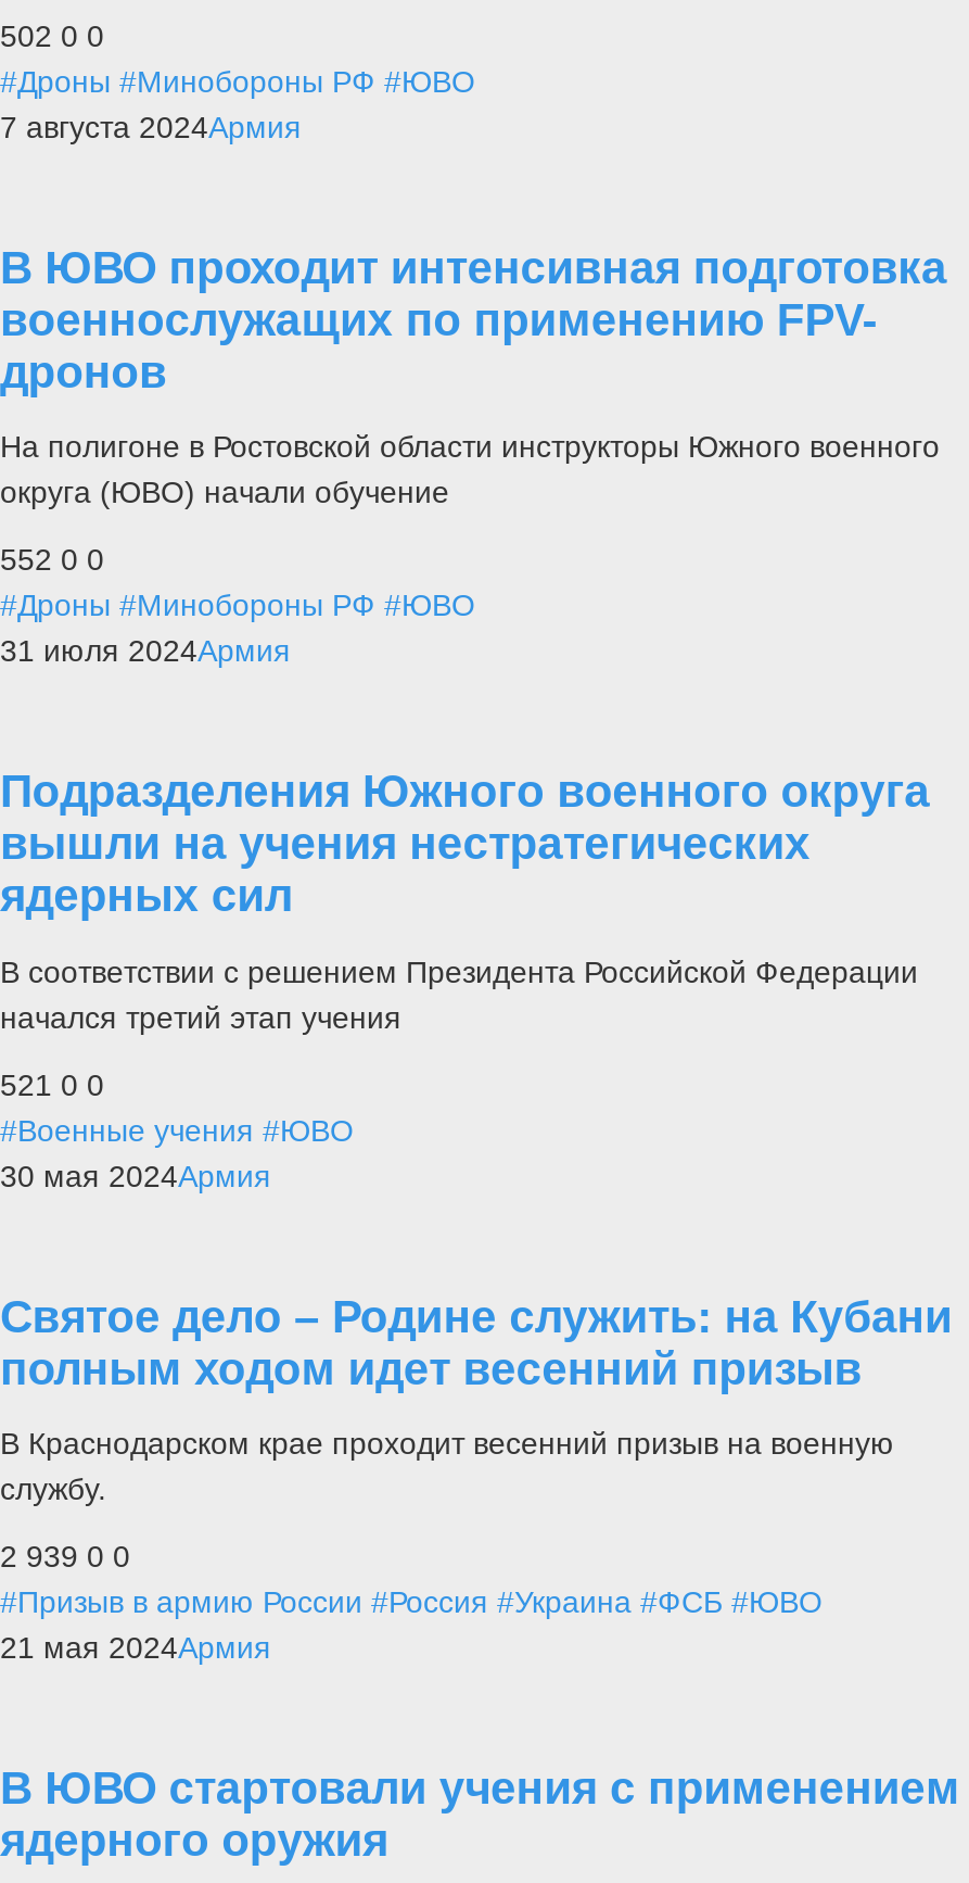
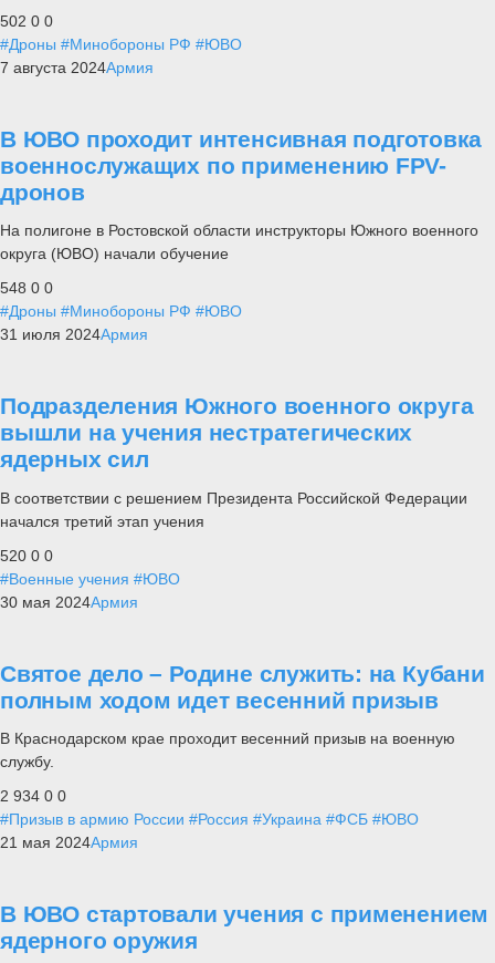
[0,542,104,577] 552 0 0 -> [0,279,53,297] 548 0 0
[0,1066,104,1101] 521 0 0 -> [0,546,53,564] 520 0 0
[0,1539,130,1573] 2 939 0 0 -> [0,787,66,805] 2 934 0 0

